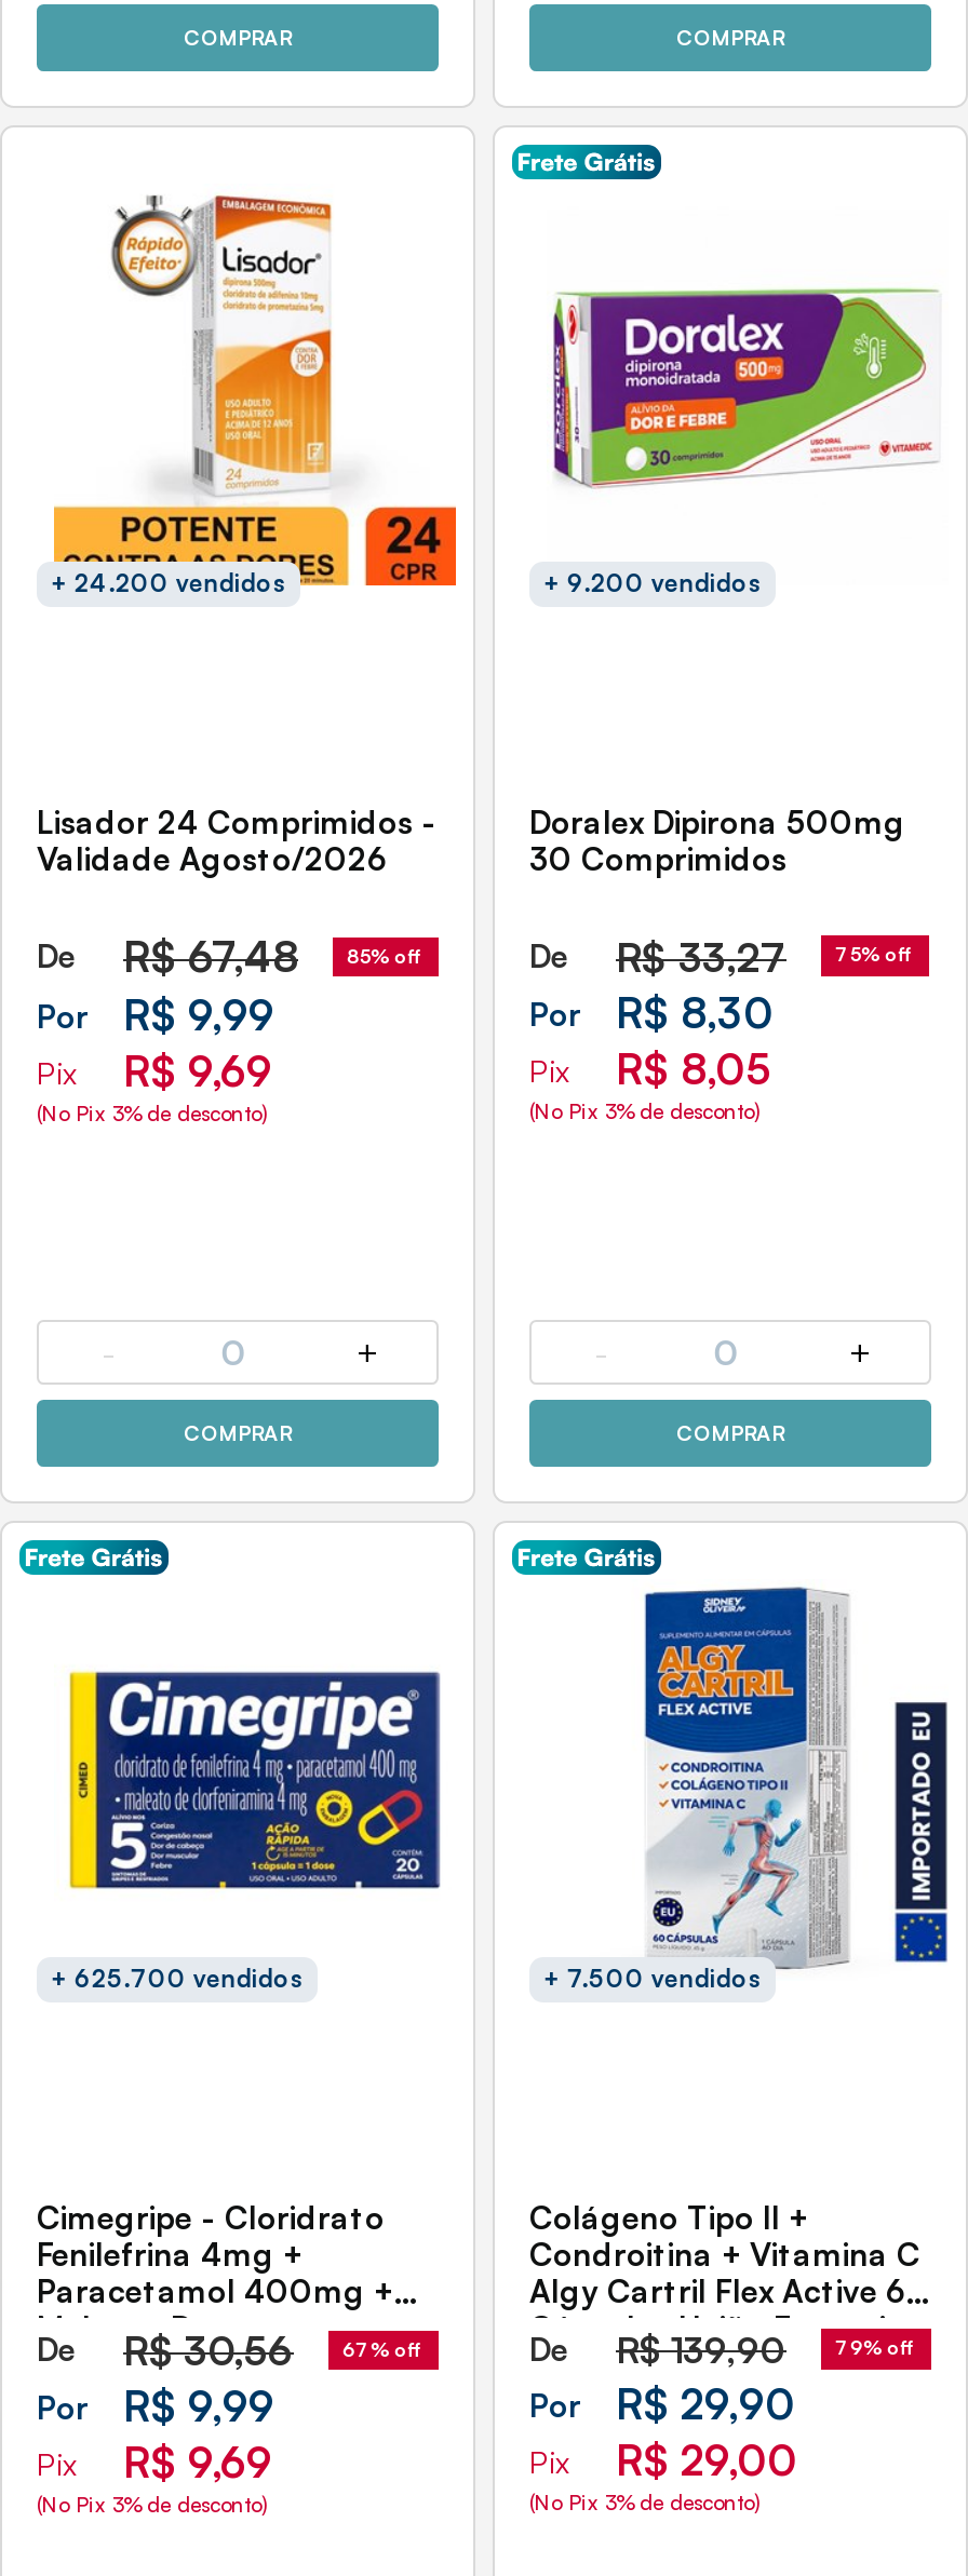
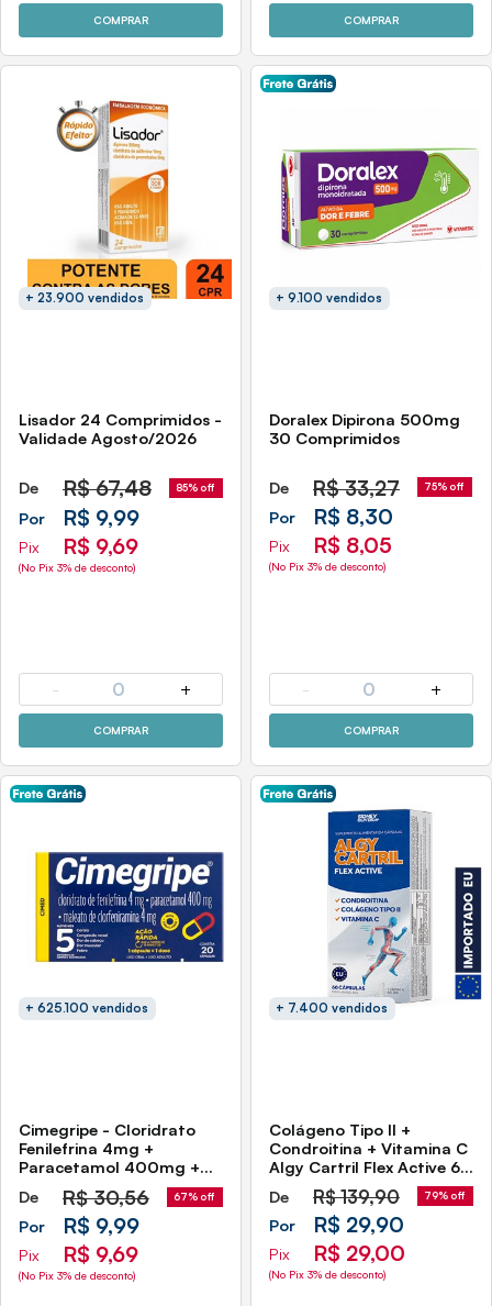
[51,568,286,598] + 24.200 vendidos -> [26,290,144,305] + 23.900 vendidos
[543,568,761,598] + 9.200 vendidos -> [276,290,383,305] + 9.100 vendidos
[51,1963,303,1993] + 625.700 vendidos -> [26,1000,149,1016] + 625.100 vendidos
[543,1963,761,1993] + 7.500 vendidos -> [276,1000,388,1016] + 7.400 vendidos

